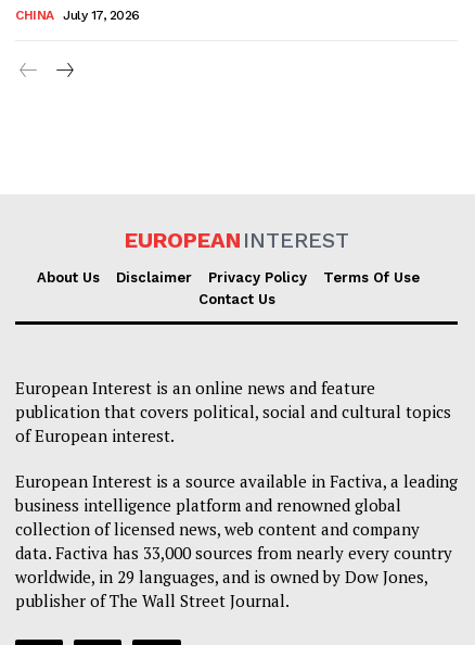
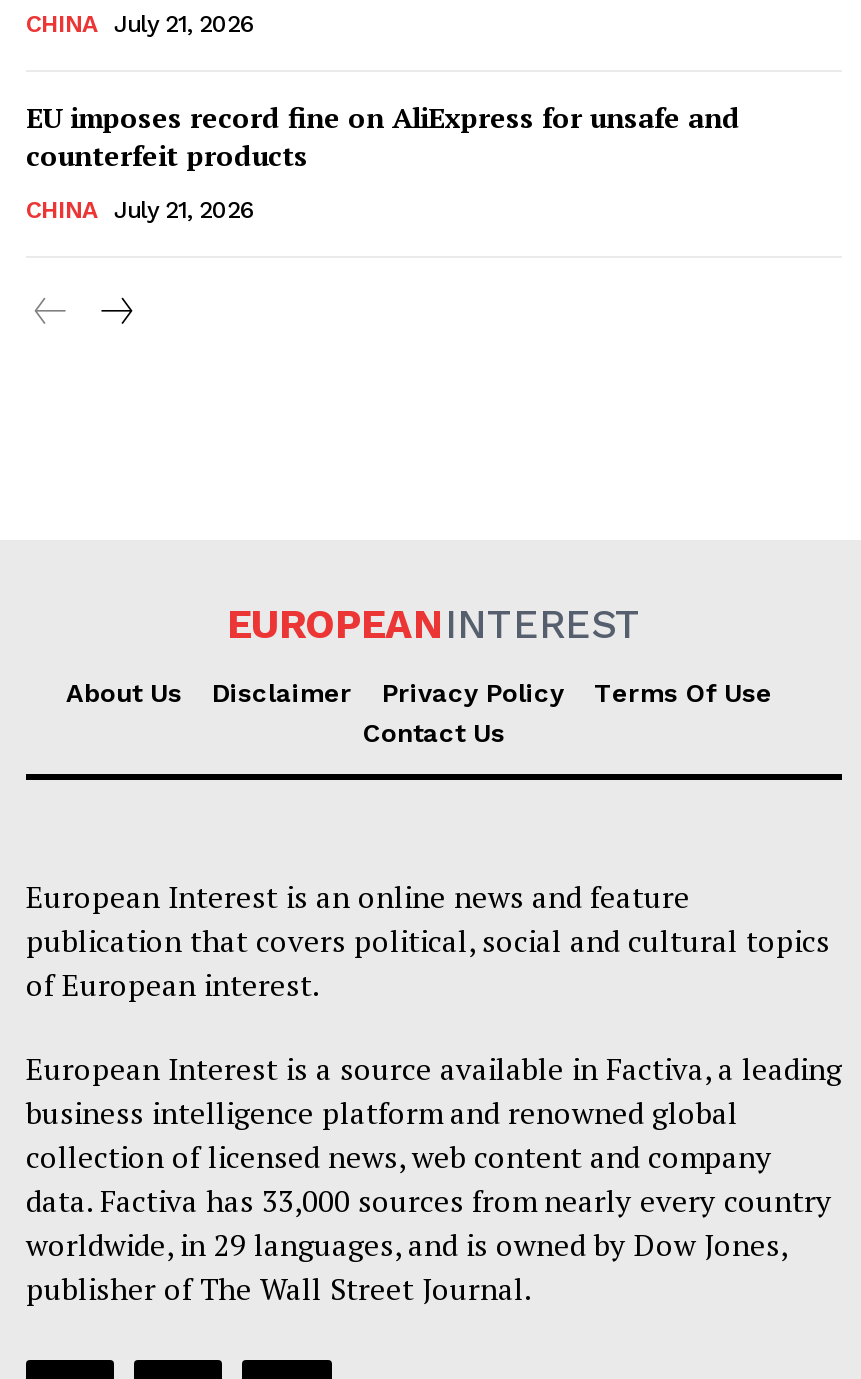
[63,8,139,23] July 17, 2026 -> [26,10,740,224] July 21, 2026 | EU imposes record fine on AliExpress for unsafe and | counterfeit products | CHINA | July 21, 2026

